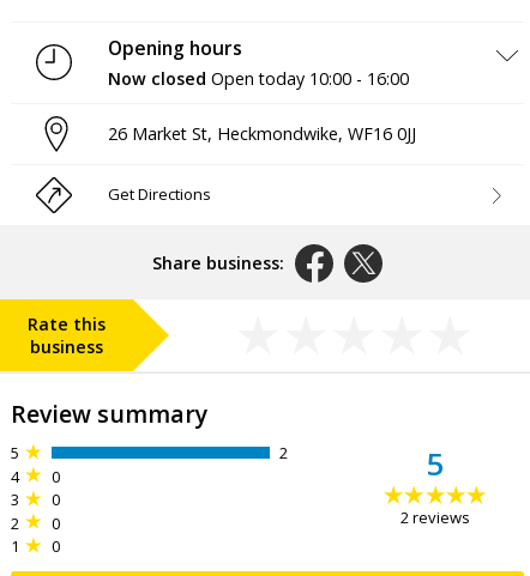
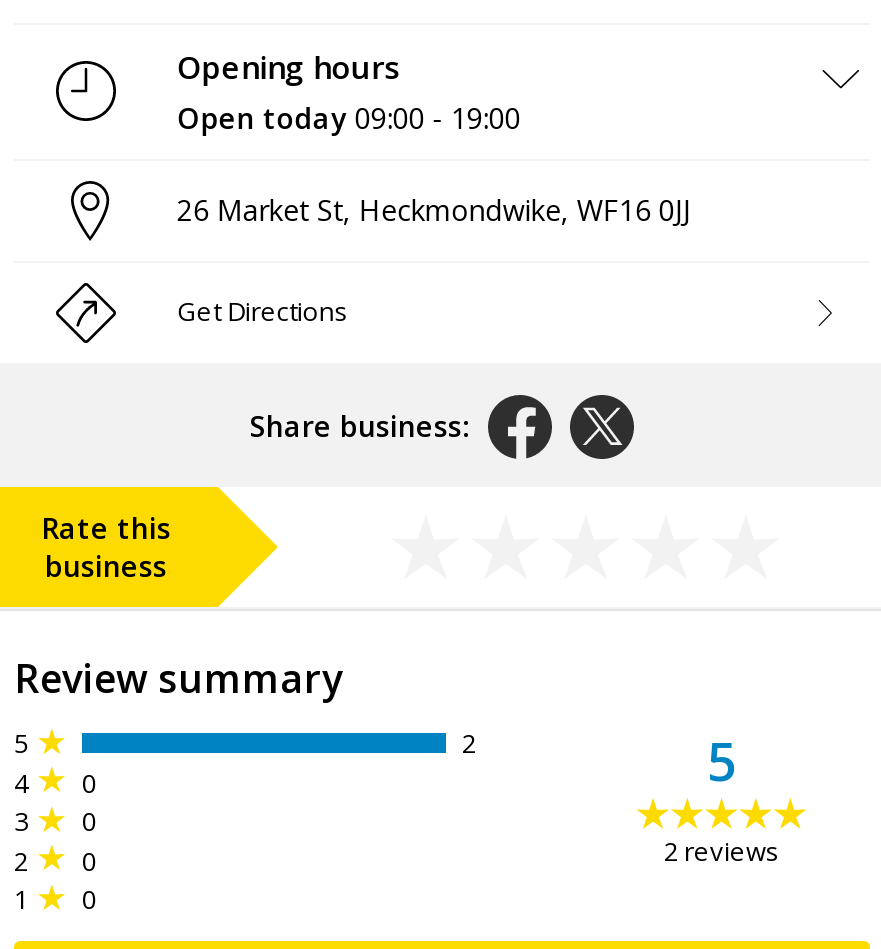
[108,67,409,90] Now closed Open today 10:00 - 16:00 -> [177,100,521,138] Open today 09:00 - 19:00

